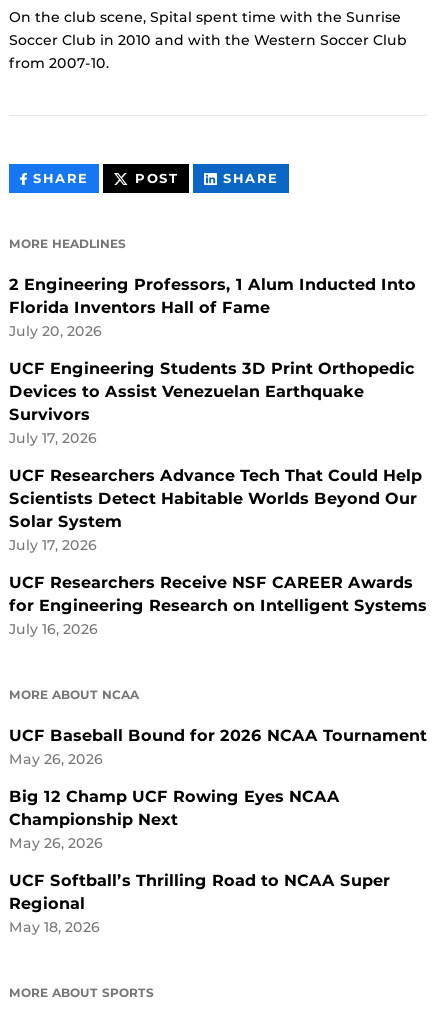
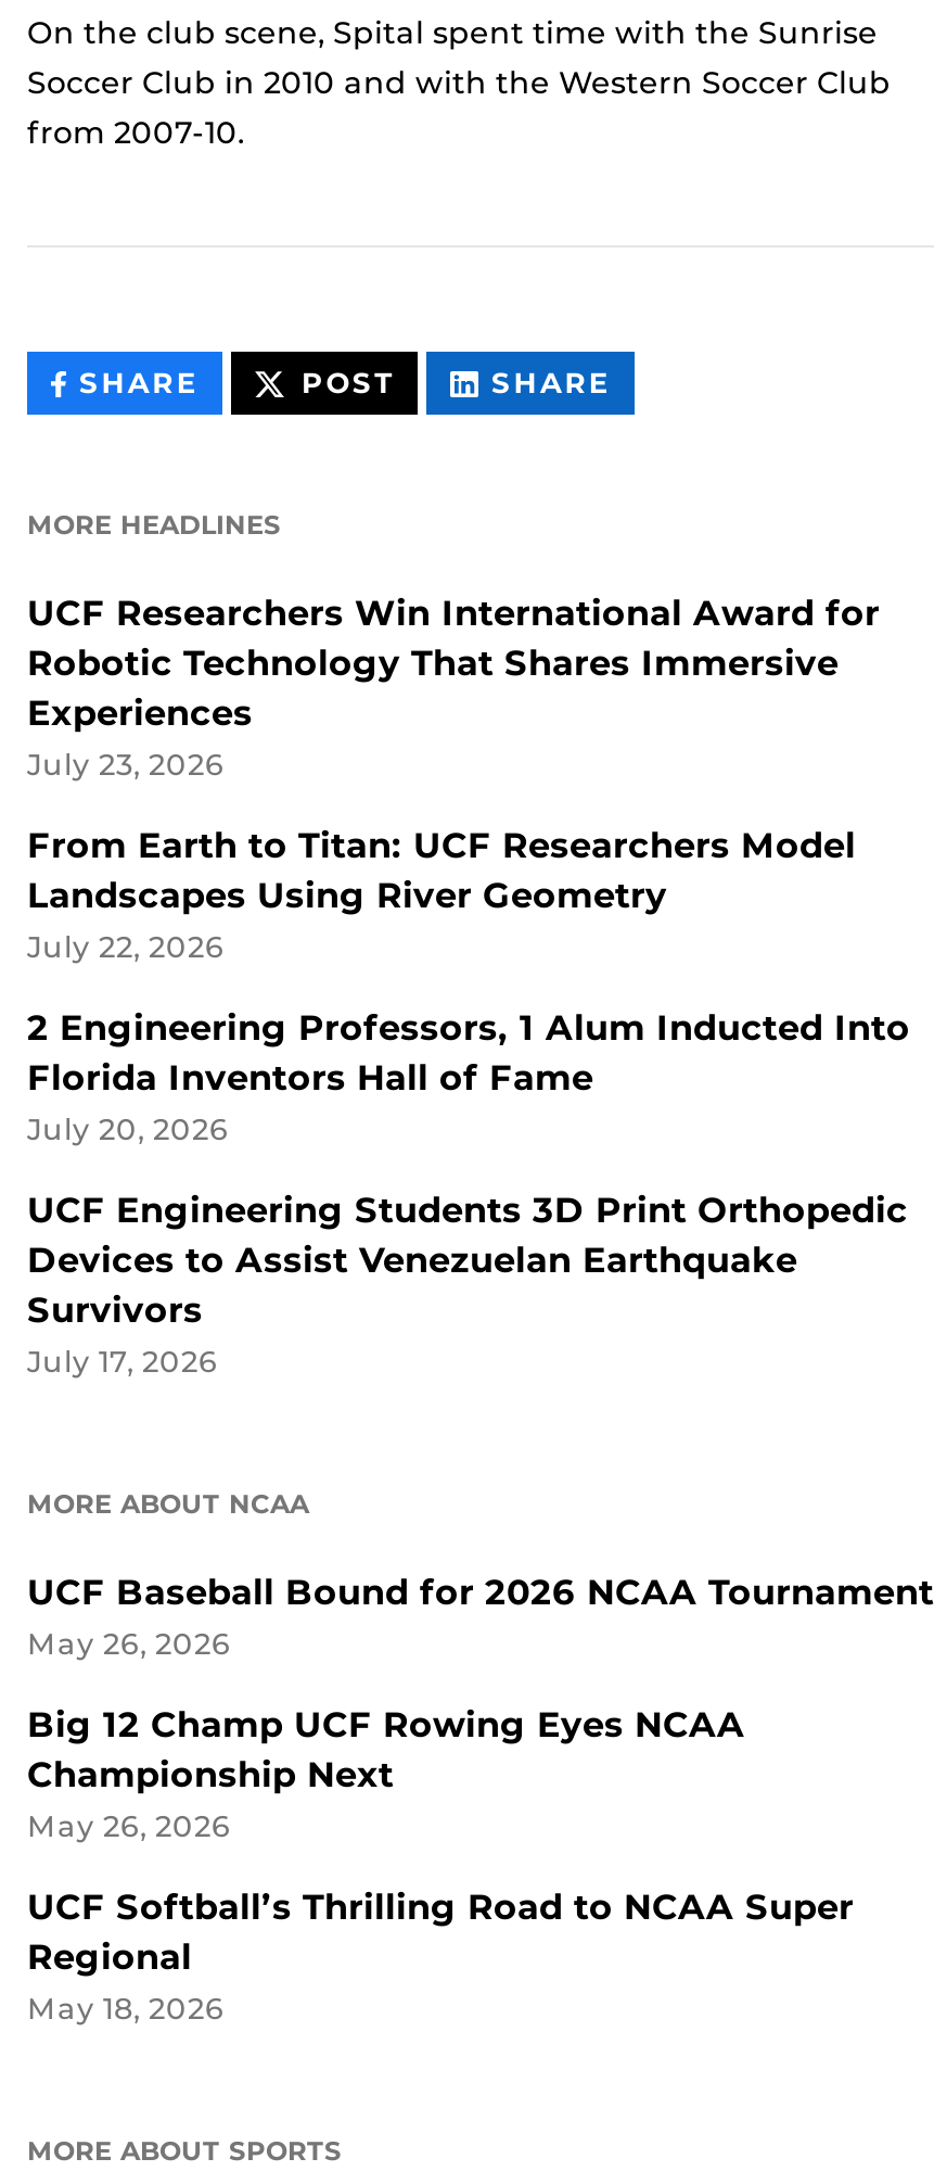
none -> [27,594,880,965] UCF Researchers Win International Award for | Robotic Technology That Shares Immersive | Experiences | July 23, 2026 | From Earth to Titan: UCF Researchers Model | Landscapes Using River Geometry | July 22, 2026
moved [9,275,416,446] -> [27,1008,910,1379]: 2 Engineering Professors, 1 Alum Inducted Into | Florida Inventors Hall of Fame | July 20, 2026 | UCF Engineering Students 3D Print Orthopedic | Devices to Assist Venezuelan Earthquake | Survivors | July 17, 2026
[9,466,427,637] UCF Researchers Advance Tech That Could Help | Scientists Detect Habitable Worlds Beyond Our | Solar System | July 17, 2026 | UCF Researchers Receive NSF CAREER Awards | for Engineering Research on Intelligent Systems | July 16, 2026 -> none

